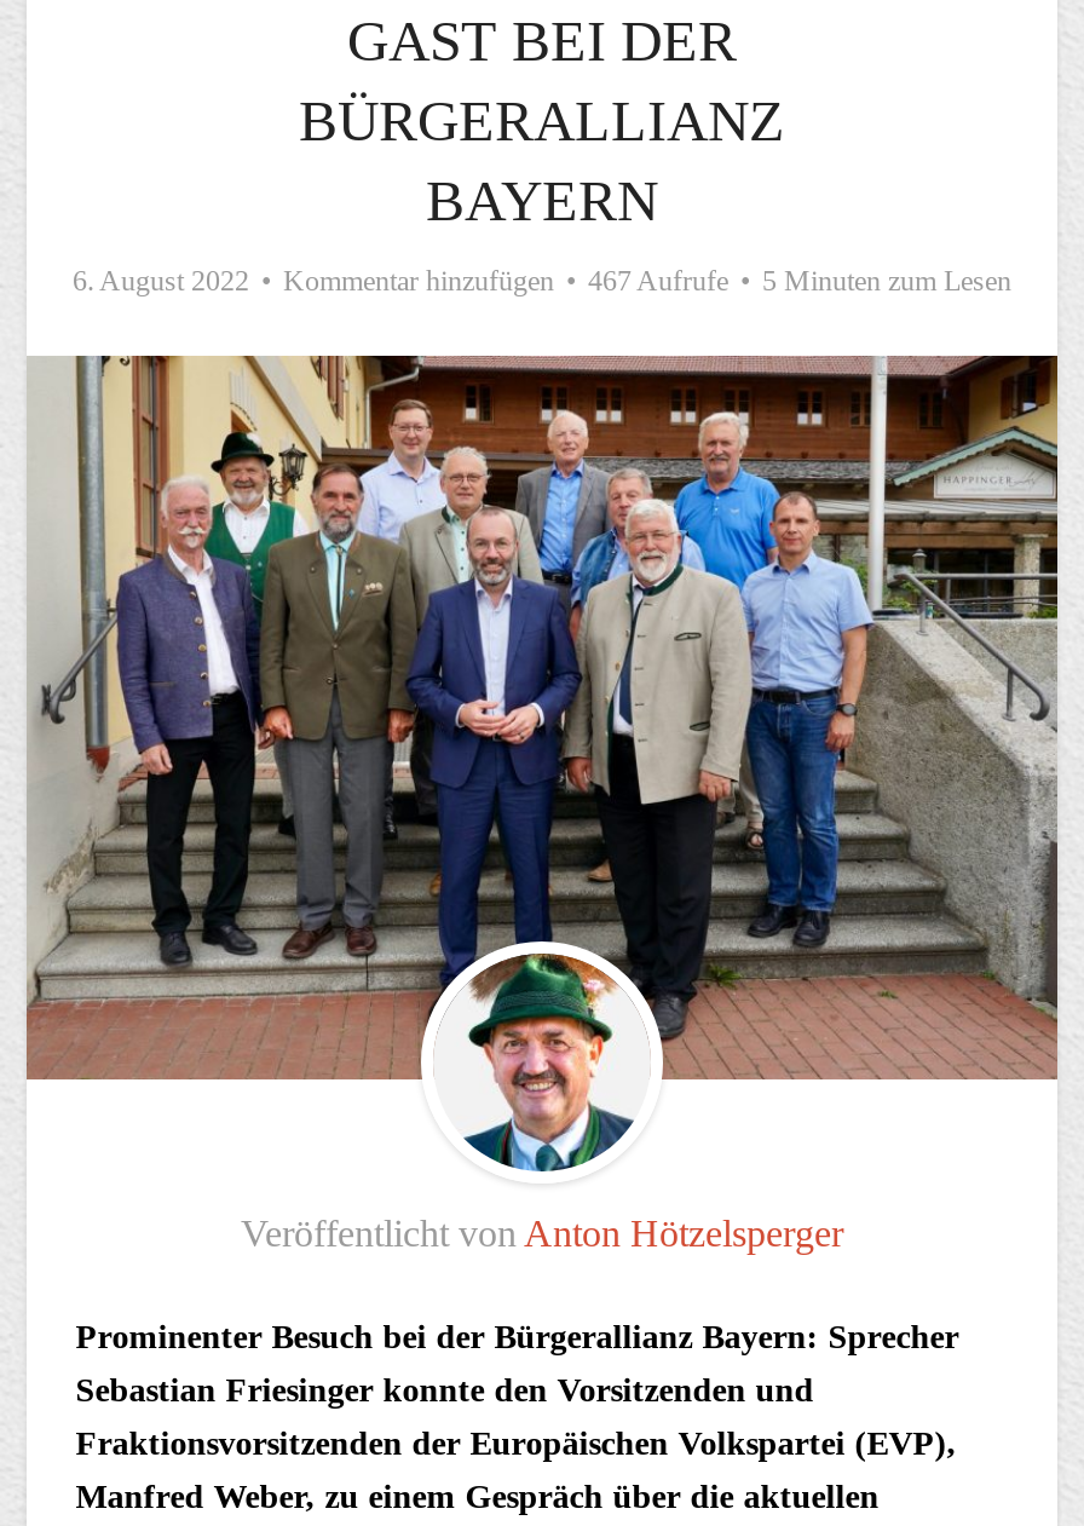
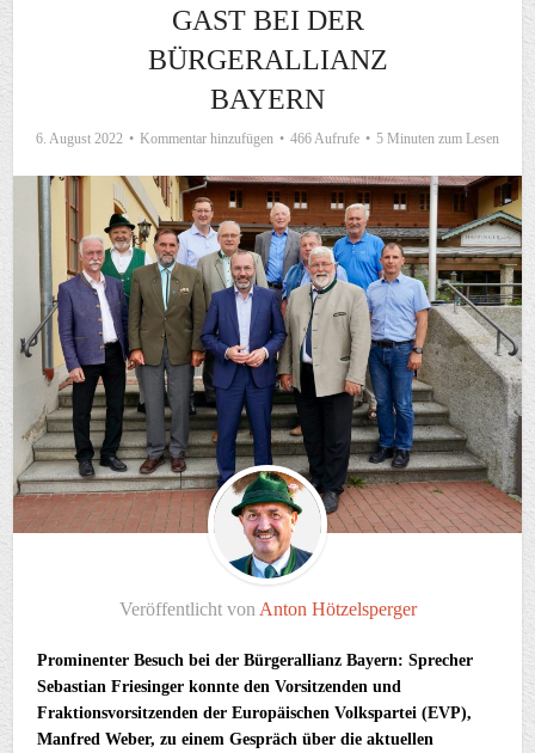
[73,264,1011,298] 6. August 2022 Kommentar hinzufügen 467 Aufrufe 5 Minuten zum Lesen -> [36,130,499,147] 6. August 2022 Kommentar hinzufügen 466 Aufrufe 5 Minuten zum Lesen

